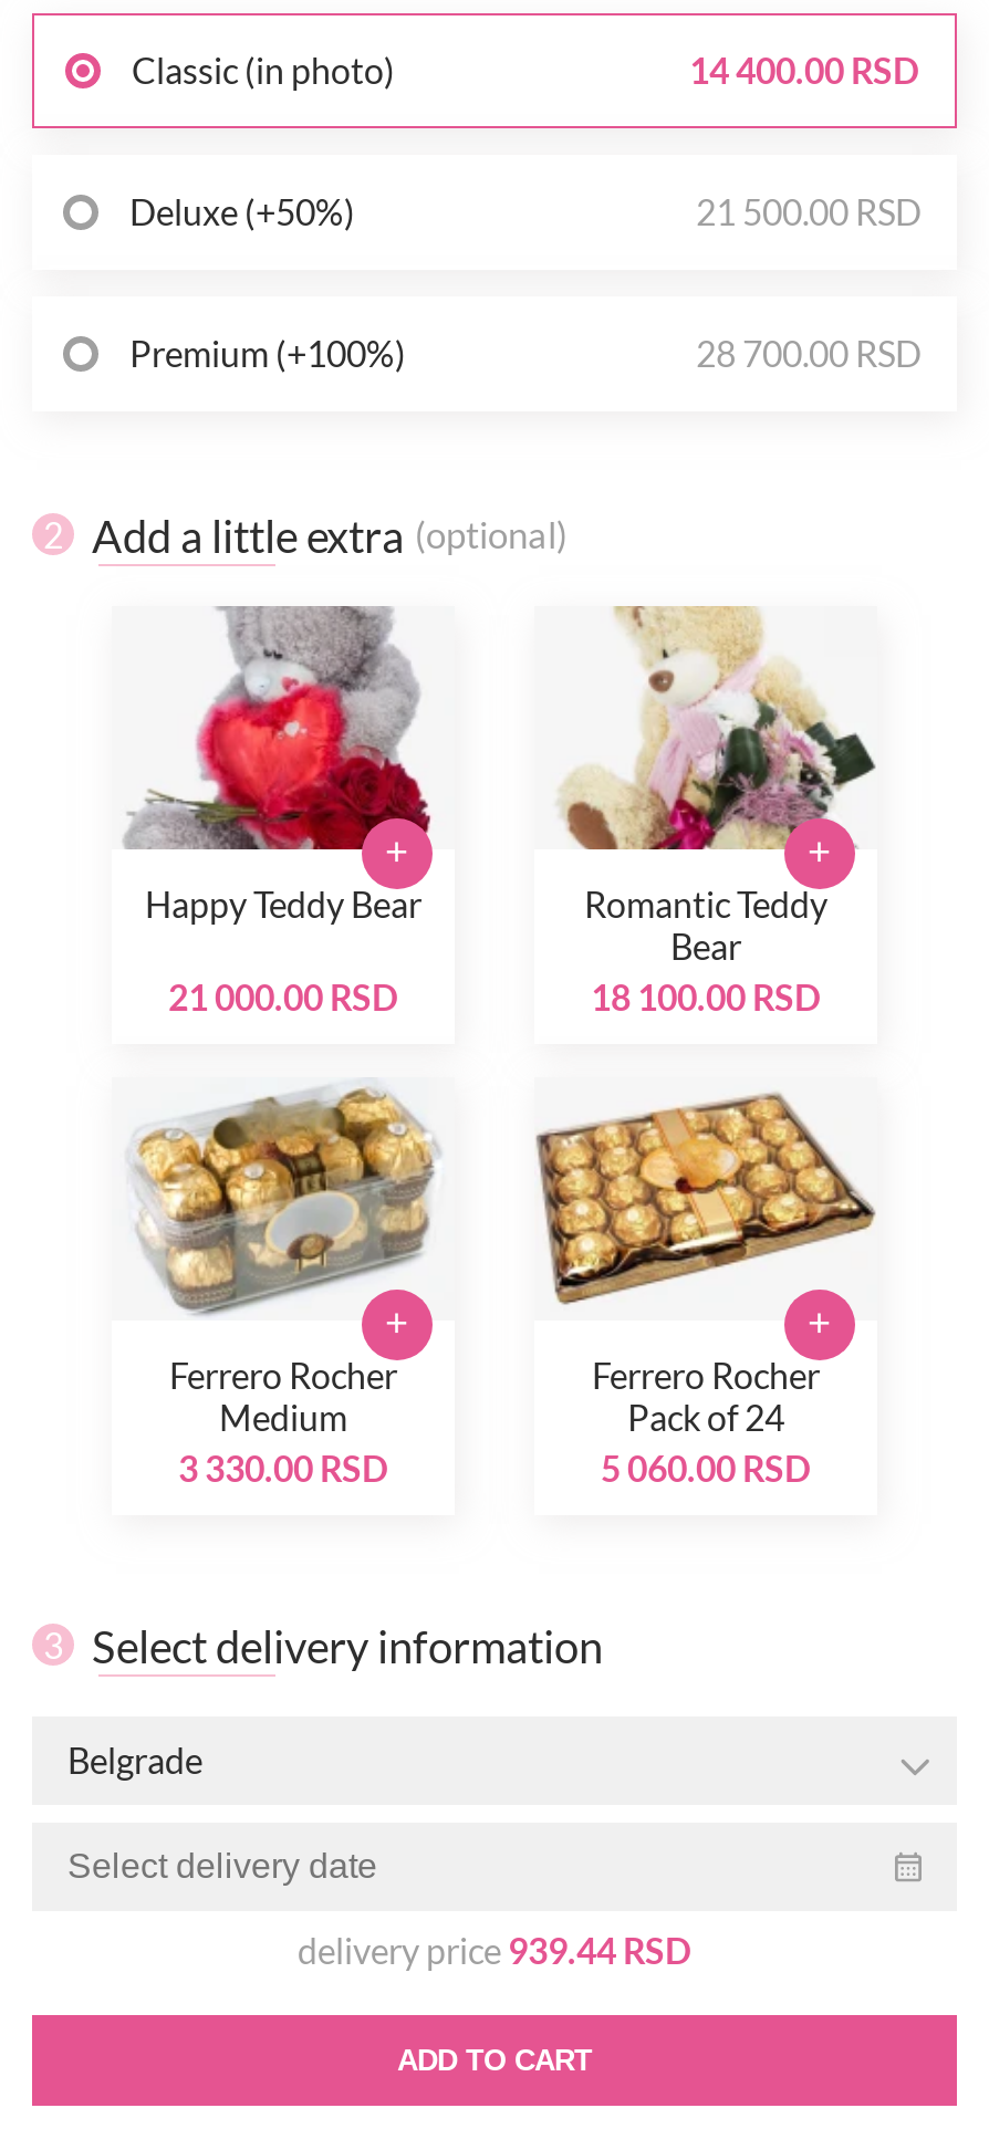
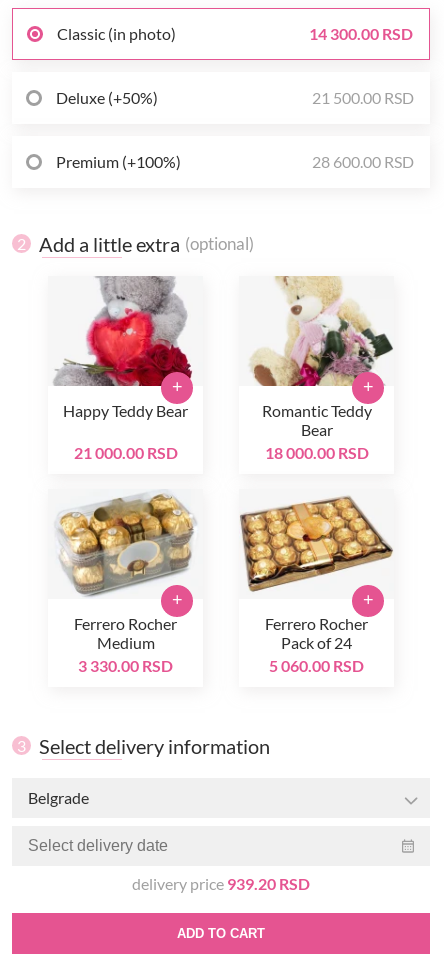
[689,49,919,91] 14 400.00 RSD -> [309,24,413,43] 14 300.00 RSD
[696,332,922,374] 28 700.00 RSD -> [312,152,414,171] 28 600.00 RSD
[591,974,821,1016] 18 100.00 RSD -> [264,442,368,461] 18 000.00 RSD
[298,1928,691,1970] delivery price 939.44 RSD -> [132,873,310,892] delivery price 939.20 RSD

